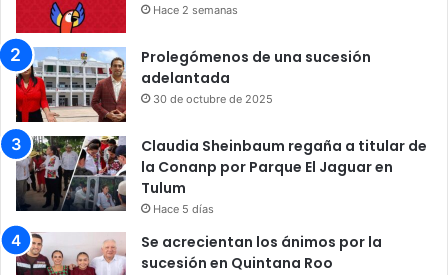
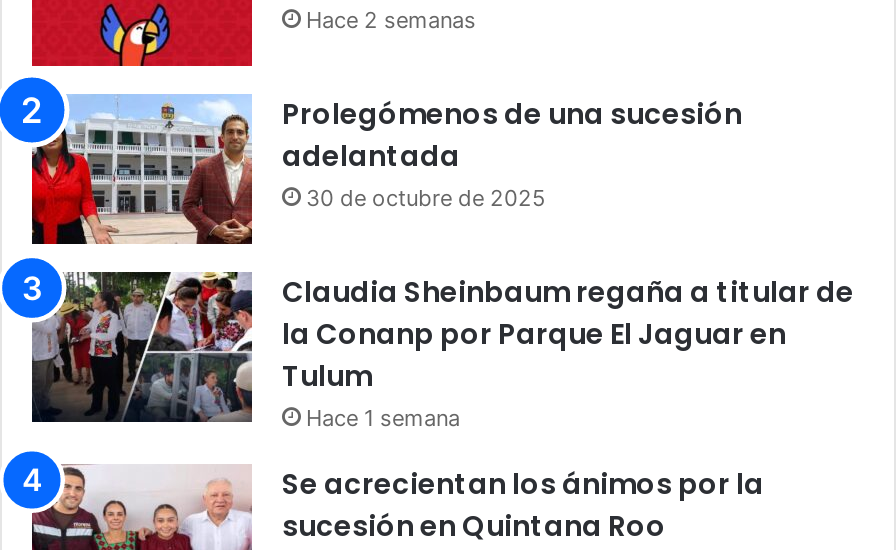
[153,202,214,216] Hace 5 días -> [306,403,460,431] Hace 1 semana

